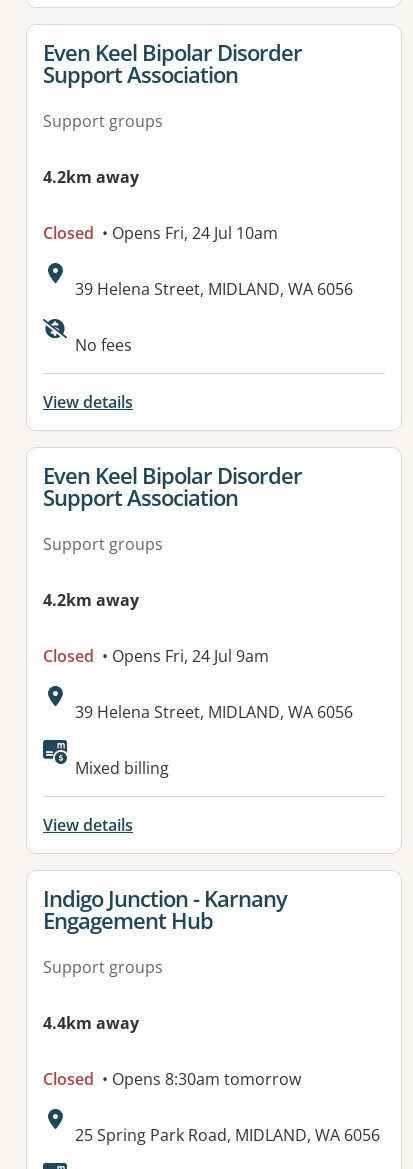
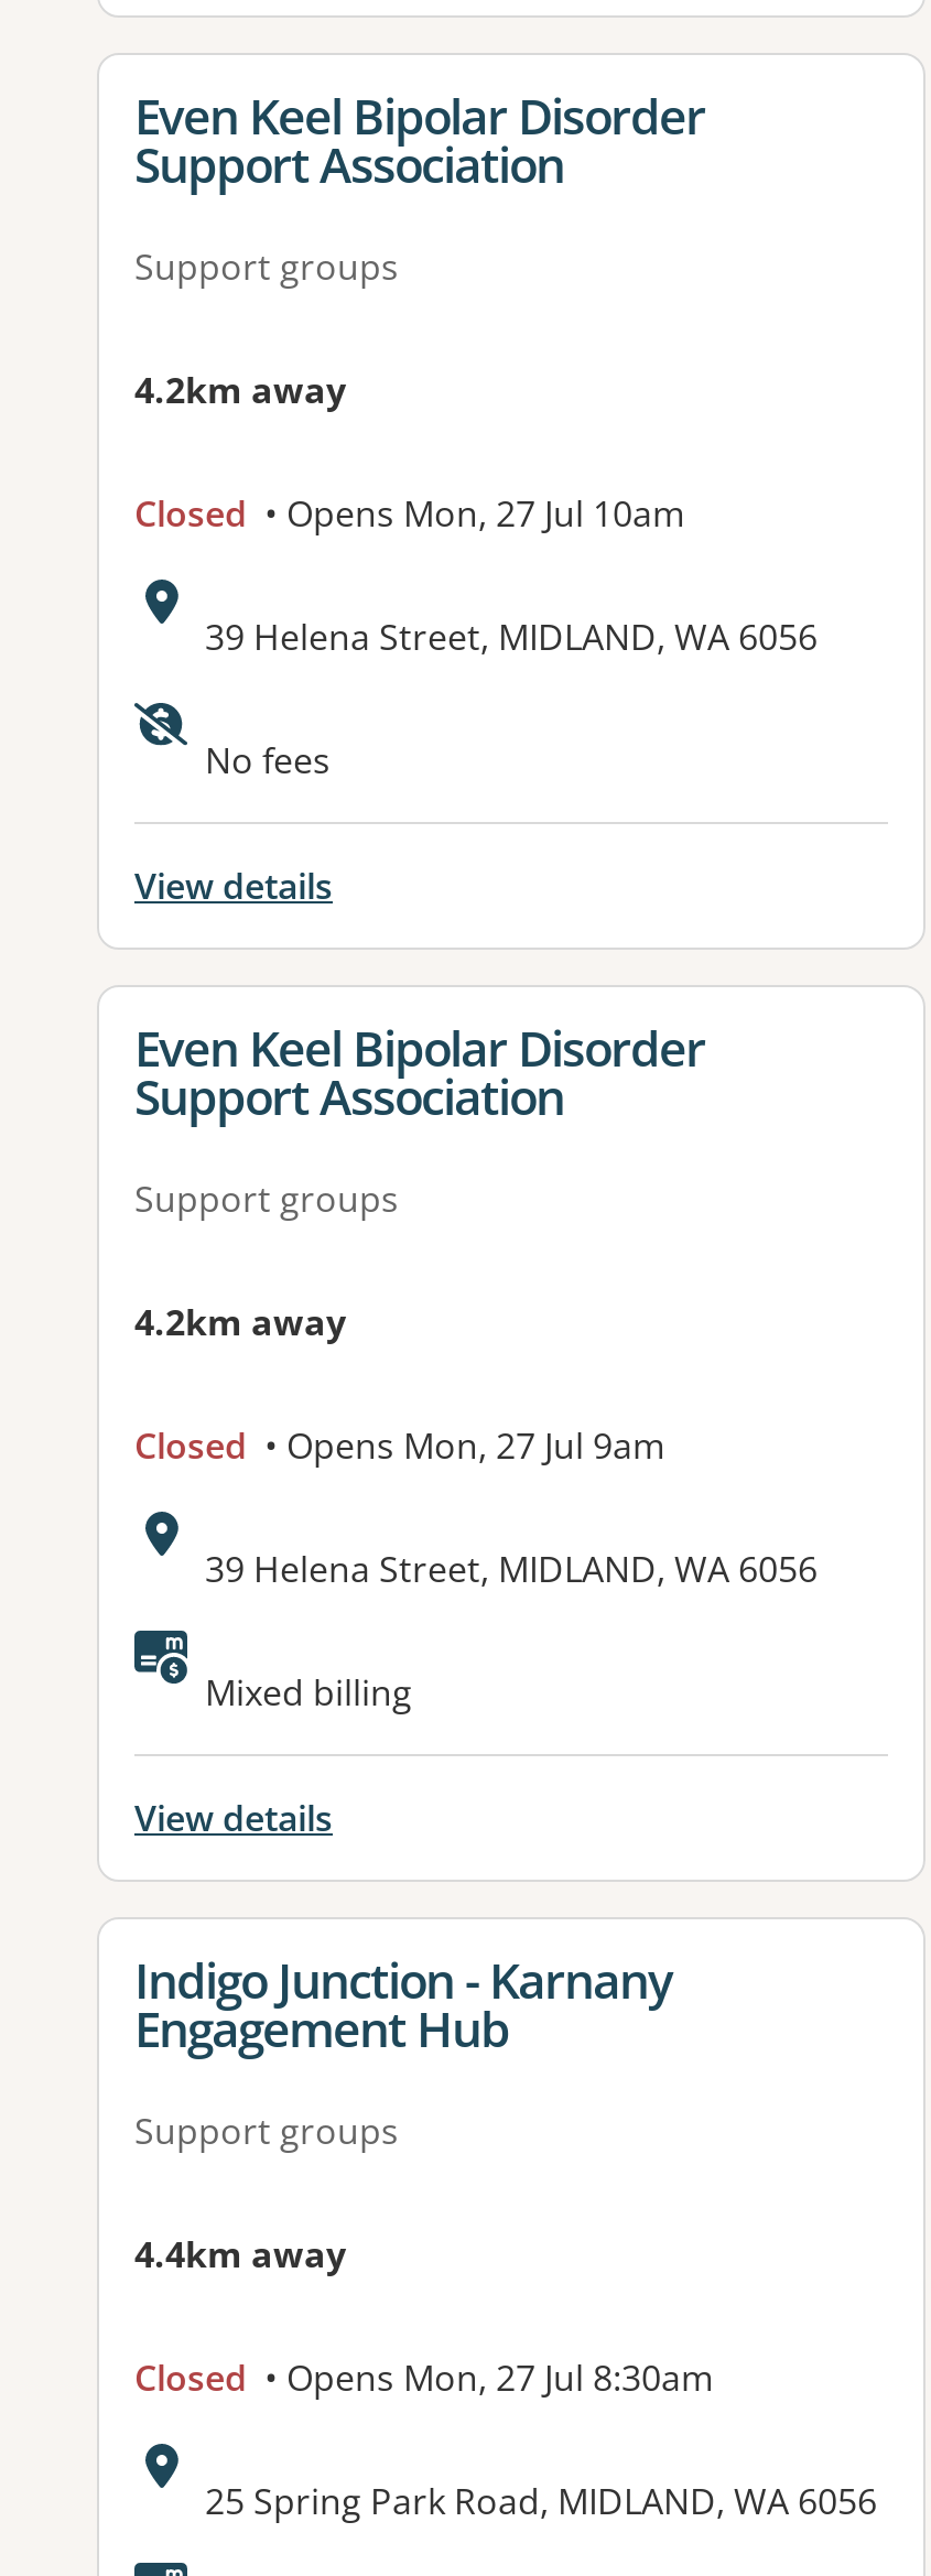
[43,222,278,244] Closed • Opens Fri, 24 Jul 10am -> [134,490,685,539] Closed • Opens Mon, 27 Jul 10am
[43,645,269,667] Closed • Opens Fri, 24 Jul 9am -> [134,1422,665,1471] Closed • Opens Mon, 27 Jul 9am
[43,1068,301,1090] Closed • Opens 8:30am tomorrow -> [134,2354,714,2403] Closed • Opens Mon, 27 Jul 8:30am

